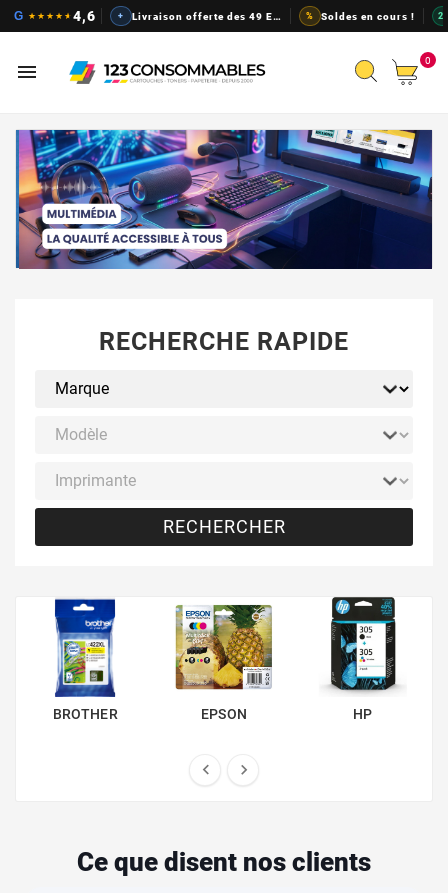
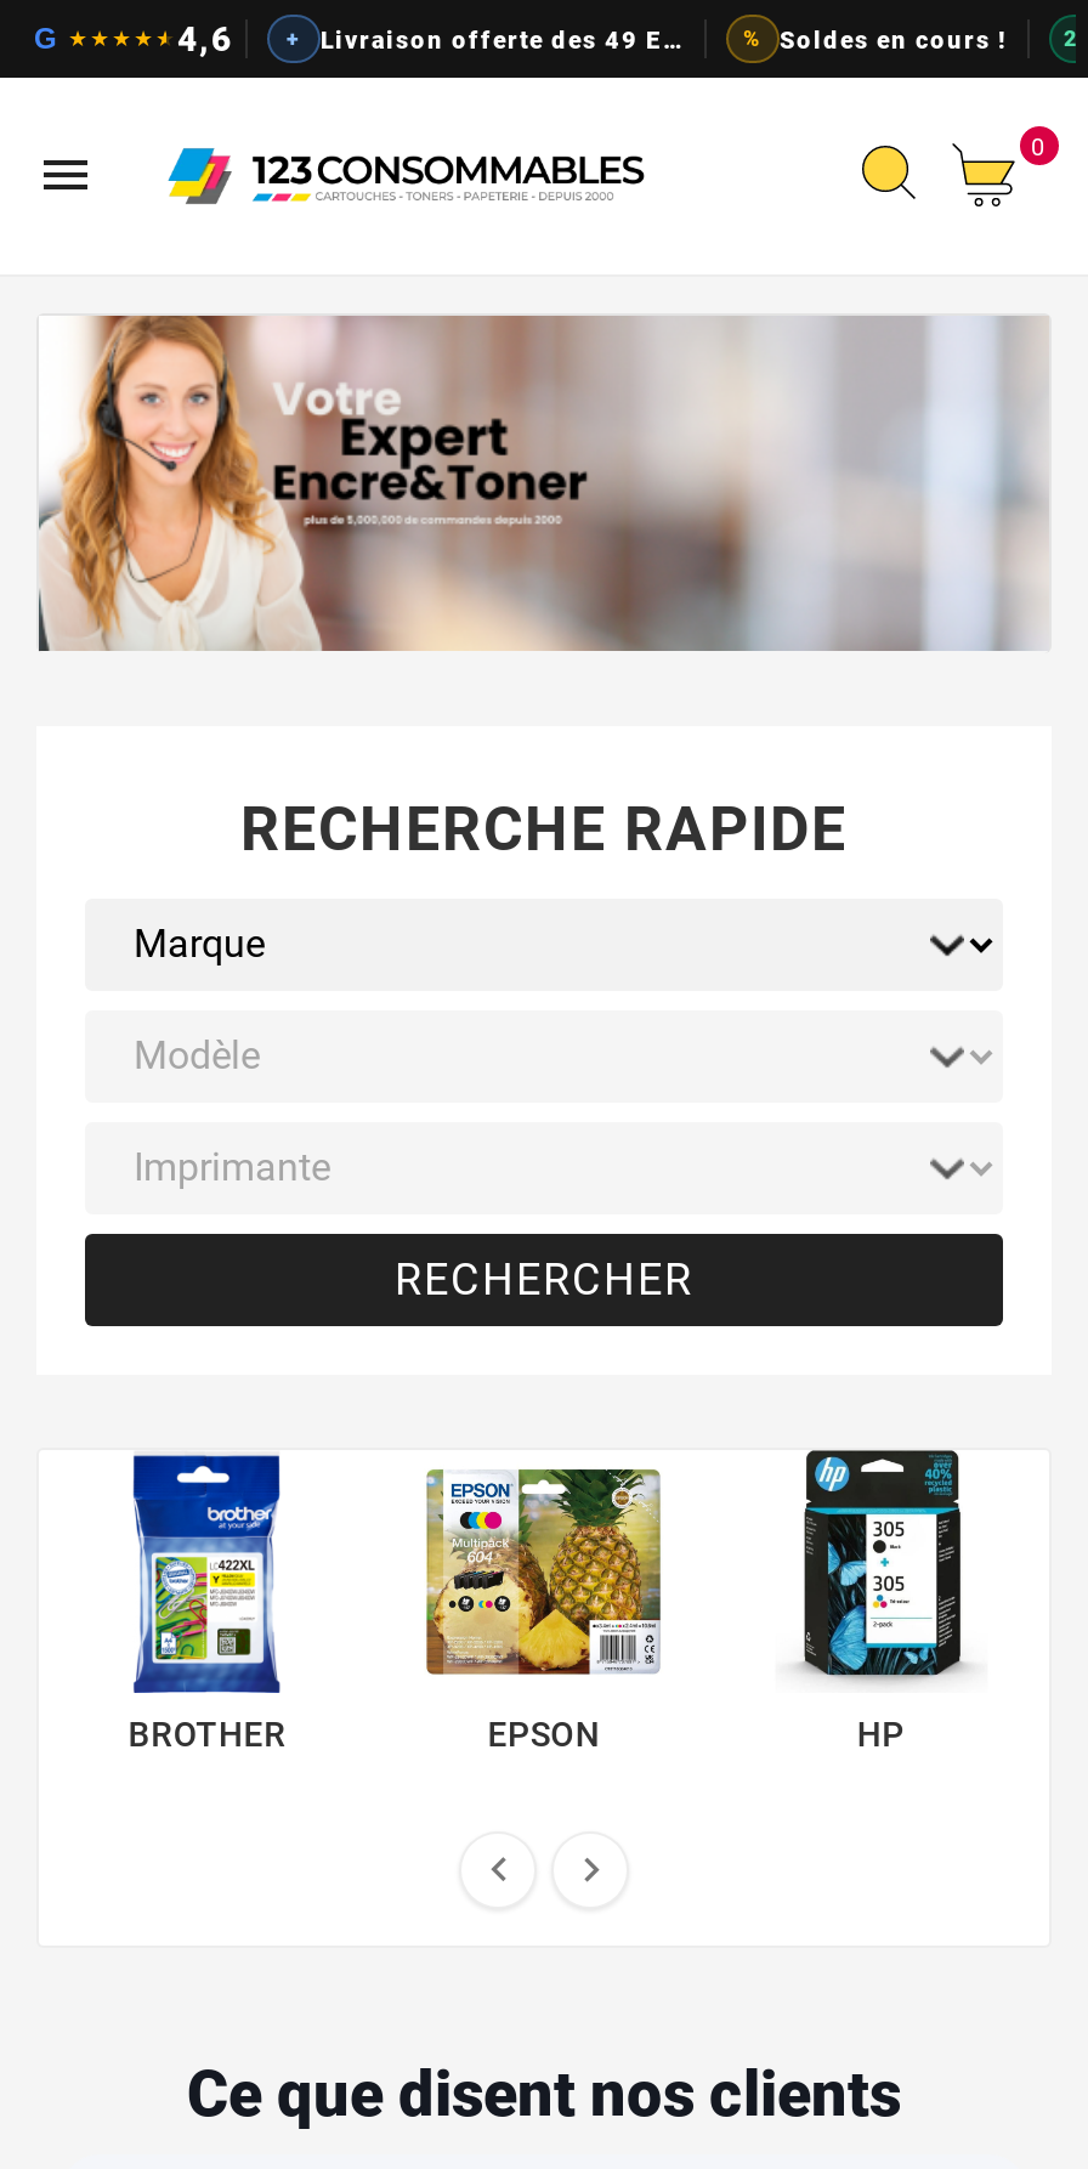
[15,129,433,270] [image] -> [39,313,1049,653] [image]

